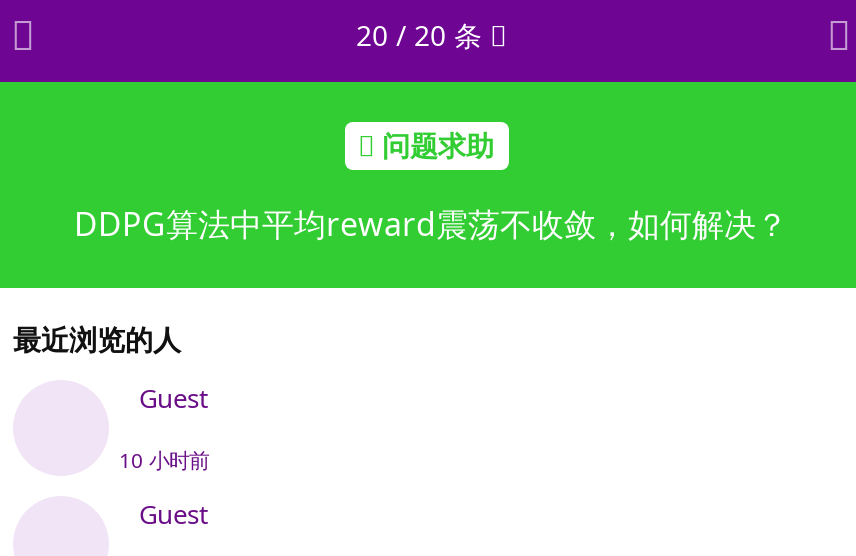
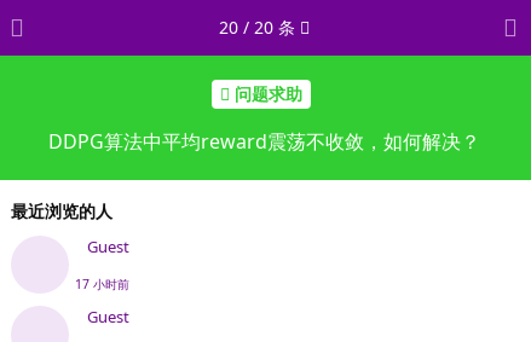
[119,446,209,474] 10 小时前 -> [75,275,129,292] 17 小时前

